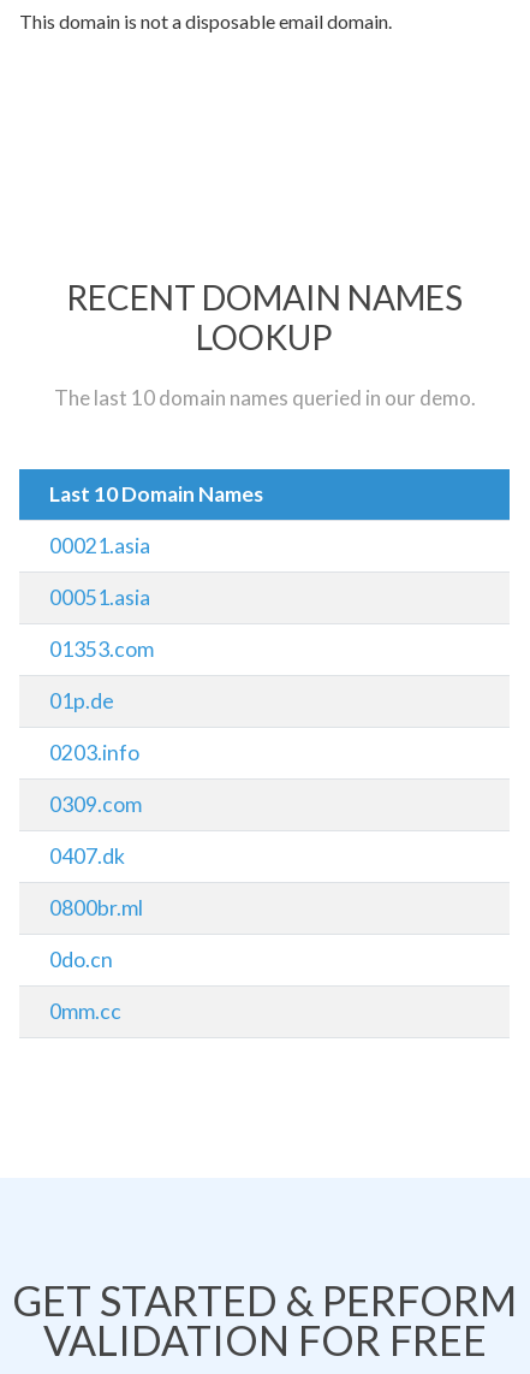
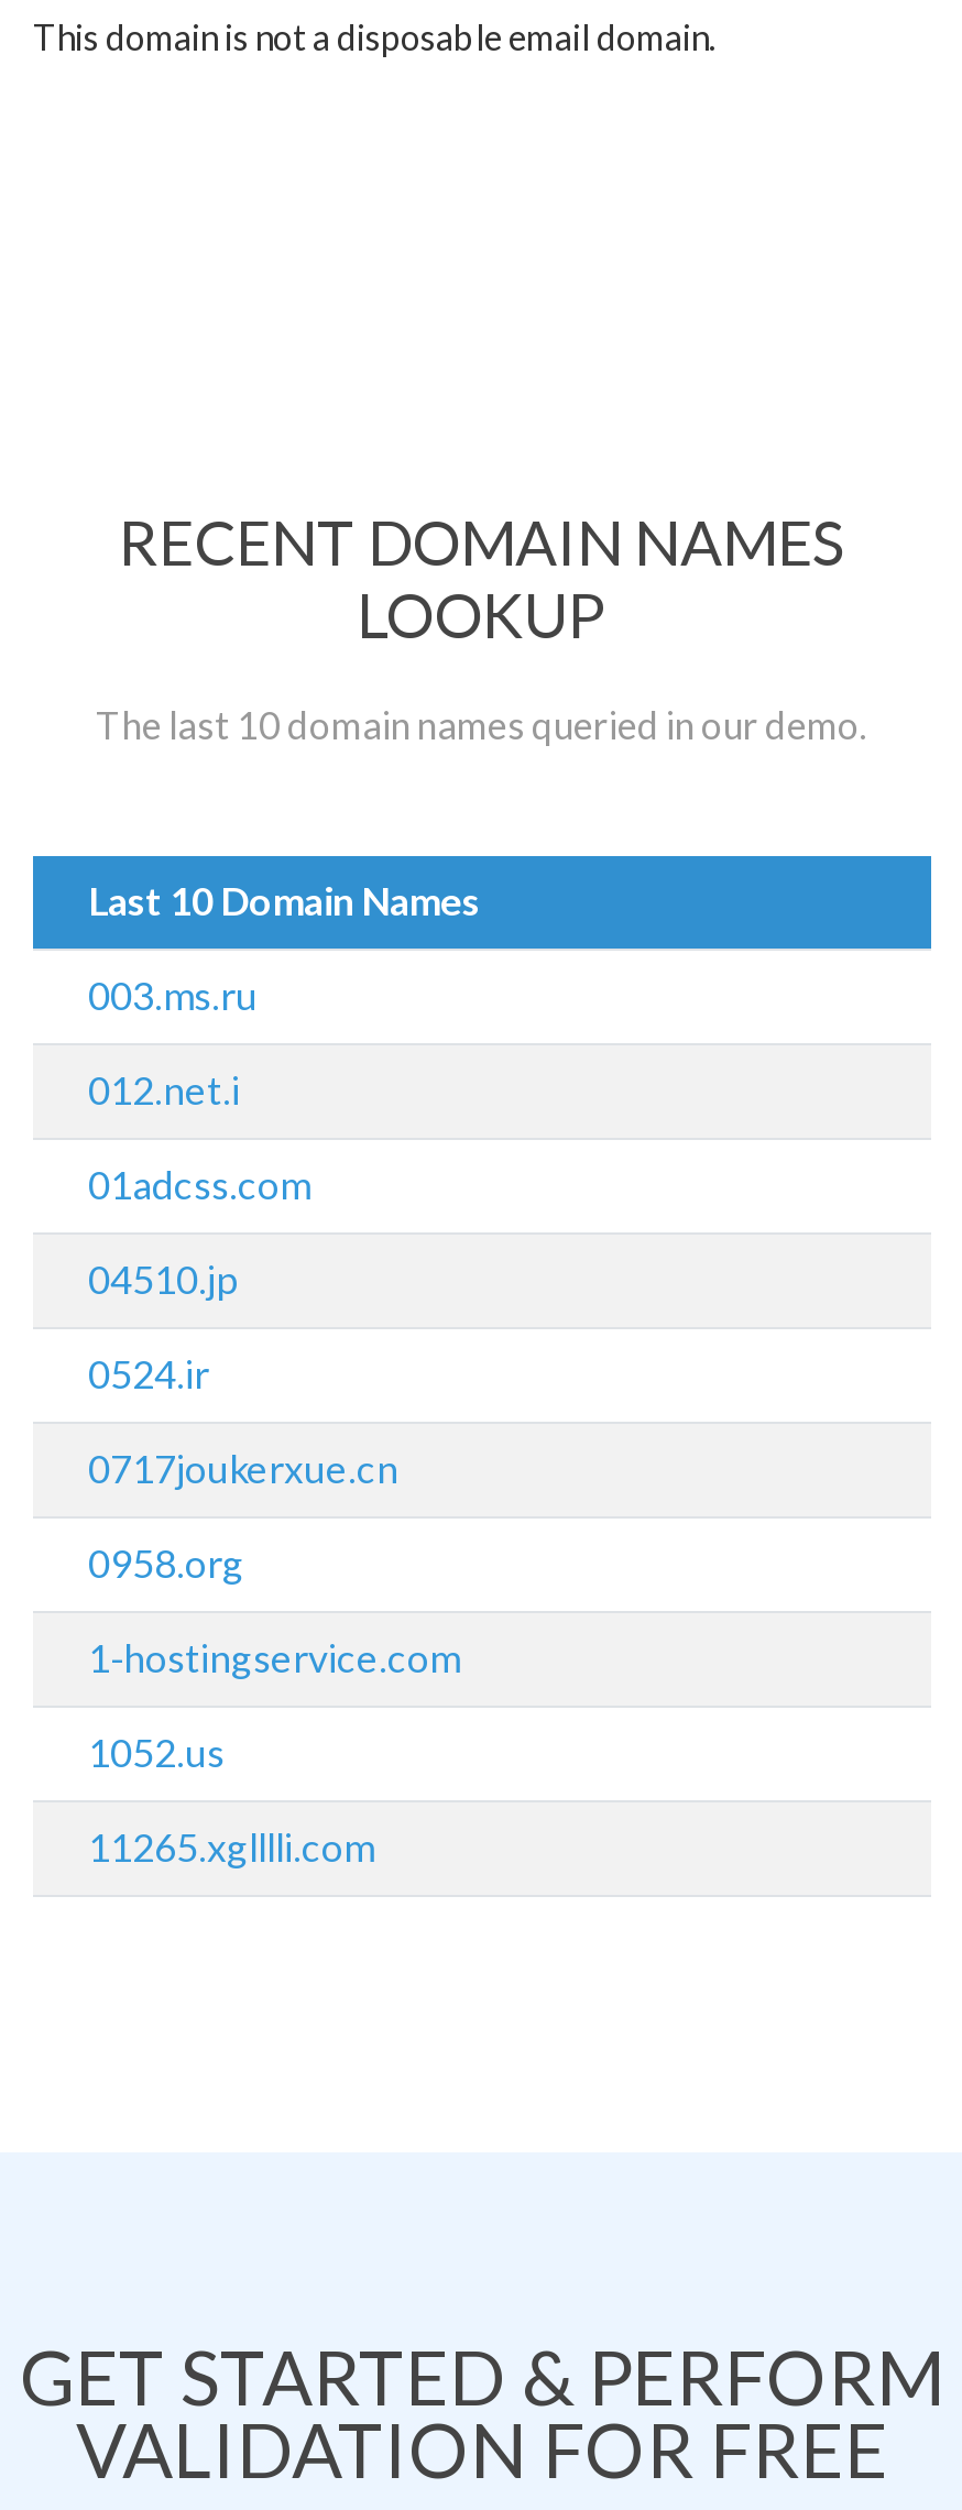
[49,533,150,558] 00021.asia -> [88,973,258,1019] 003.ms.ru
[49,585,150,610] 00051.asia -> [88,1067,240,1114] 012.net.i
[49,636,154,662] 01353.com -> [88,1162,310,1208] 01adcss.com
[49,688,114,713] 01p.de -> [88,1257,238,1303] 04510.jp
[49,740,139,765] 0203.info -> [88,1351,209,1398] 0524.ir
[49,792,142,817] 0309.com -> [88,1446,398,1492] 0717joukerxue.cn
[49,843,125,869] 0407.dk -> [88,1541,244,1587] 0958.org
[49,895,143,920] 0800br.ml -> [88,1635,460,1681] 1-hostingservice.com
[49,947,113,972] 0do.cn -> [88,1730,225,1776] 1052.us
[49,999,121,1024] 0mm.cc -> [88,1824,374,1871] 11265.xglllli.com

